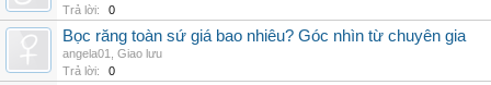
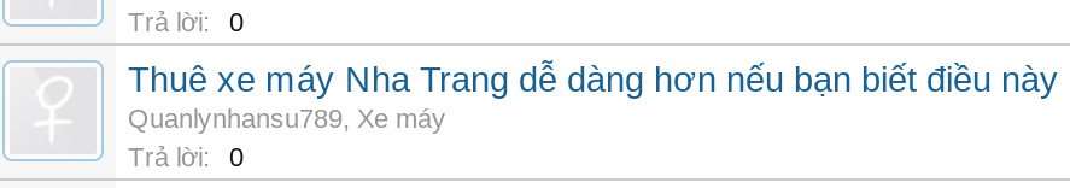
[62,27,466,60] Bọc răng toàn sứ giá bao nhiêu? Góc nhìn từ chuyên gia | angela01, Giao lưu -> [128,60,1059,133] Thuê xe máy Nha Trang dễ dàng hơn nếu bạn biết điều này | Quanlynhansu789, Xe máy

